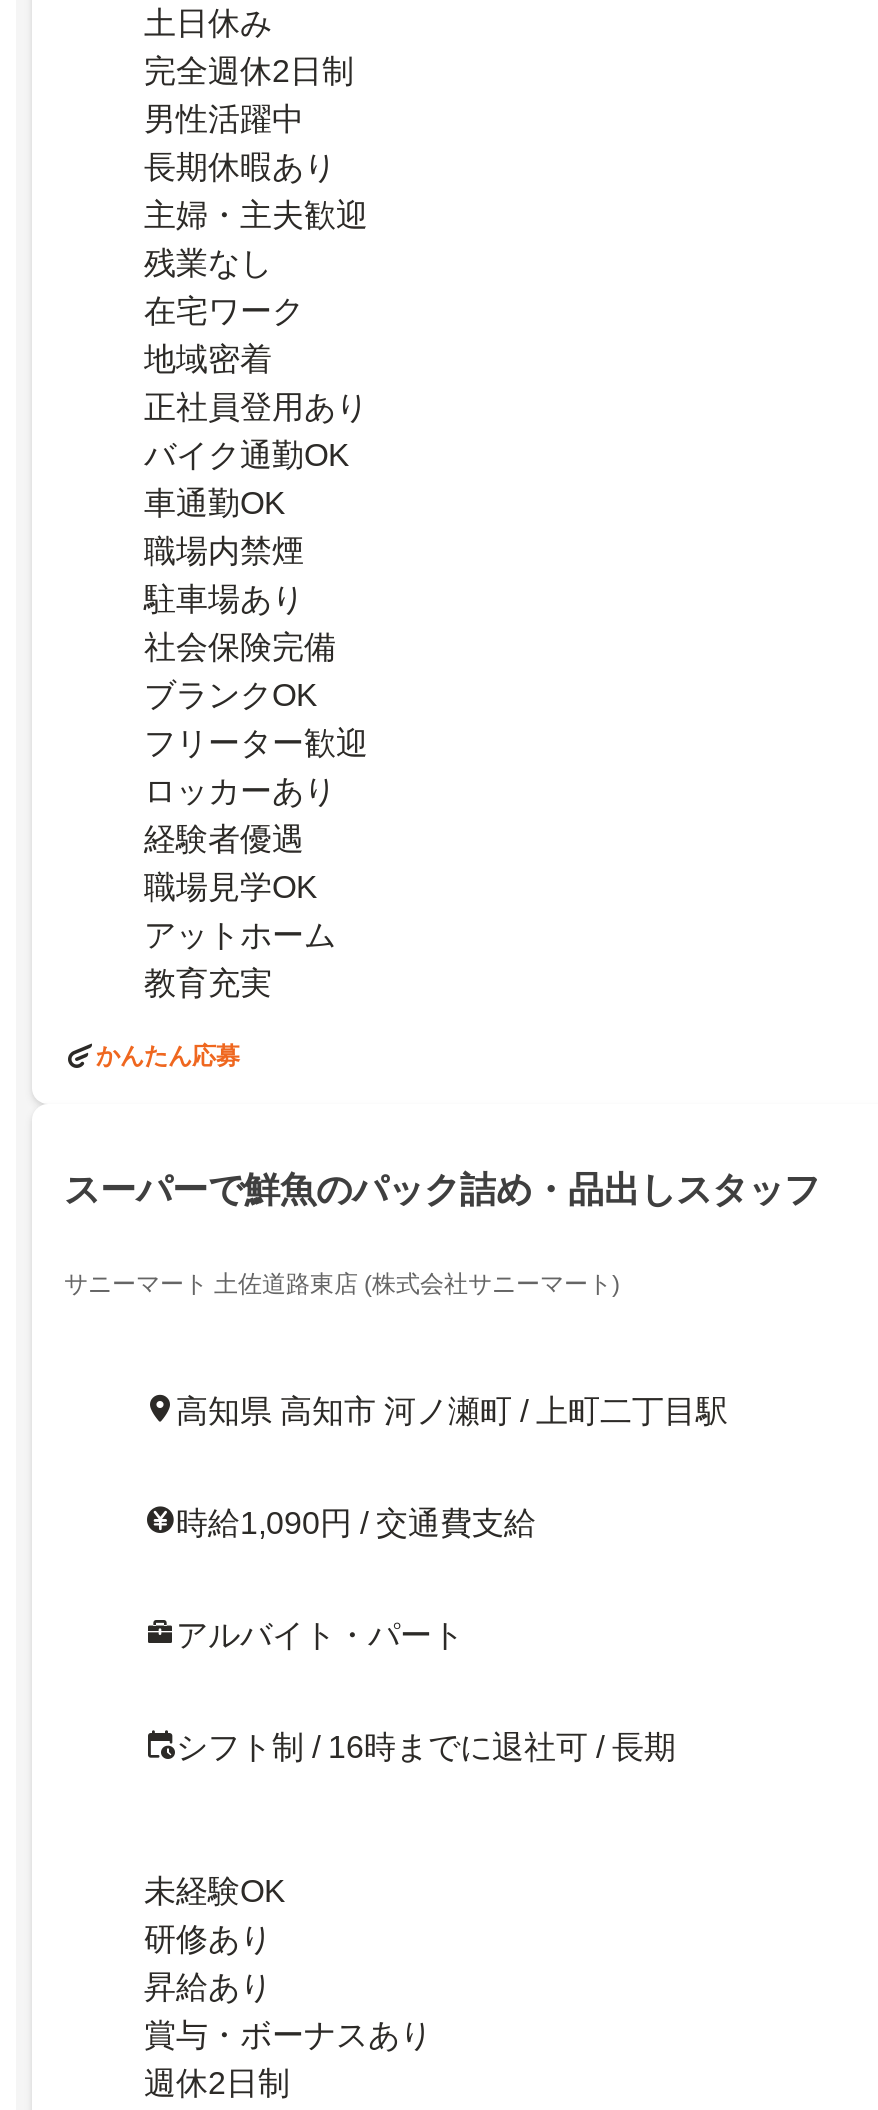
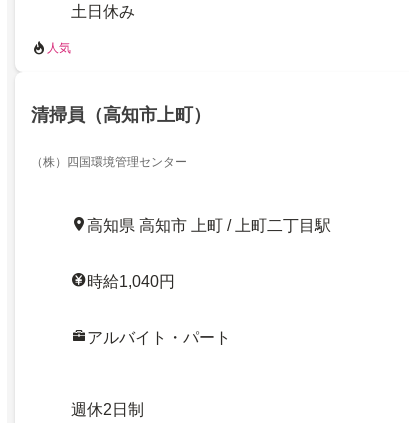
[96,55,368,1070] 完全週休2日制 | 男性活躍中 | 長期休暇あり | 主婦・主夫歓迎 | 残業なし | 在宅ワーク | 地域密着 | 正社員登用あり | バイク通勤OK | 車通勤OK | 職場内禁煙 | 駐車場あり | 社会保険完備 | ブランクOK | フリーター歓迎 | ロッカーあり | 経験者優遇 | 職場見学OK | アットホーム | 教育充実 | かんたん応募 -> [47,41,71,55] 人気
[64,1171,820,1298] スーパーで鮮魚のパック詰め・品出しスタッフ | サニーマート 土佐道路東店 (株式会社サニーマート) -> [31,105,211,169] 清掃員（高知市上町） | （株）四国環境管理センター
[176,1394,728,1540] 高知県 高知市 河ノ瀬町 / 上町二丁目駅 | 時給1,090円 / 交通費支給 -> [87,217,331,290] 高知県 高知市 上町 / 上町二丁目駅 | 時給1,040円
[176,1730,676,1764] シフト制 / 16時までに退社可 / 長期 -> none
[144,1874,432,2052] 未経験OK | 研修あり | 昇給あり | 賞与・ボーナスあり -> none

